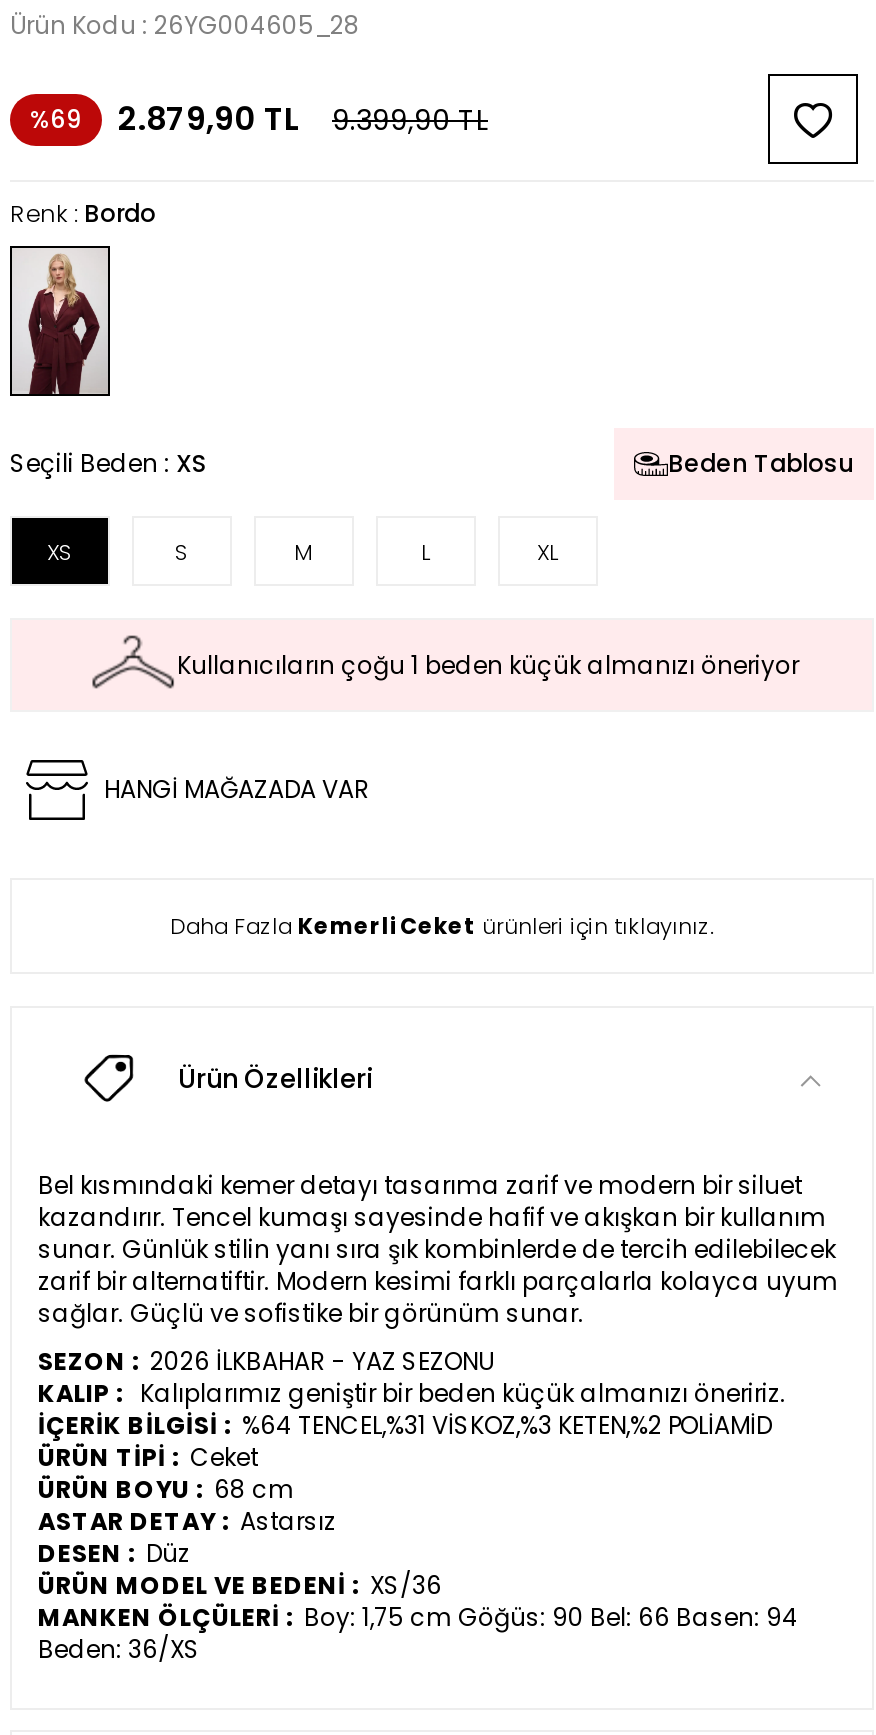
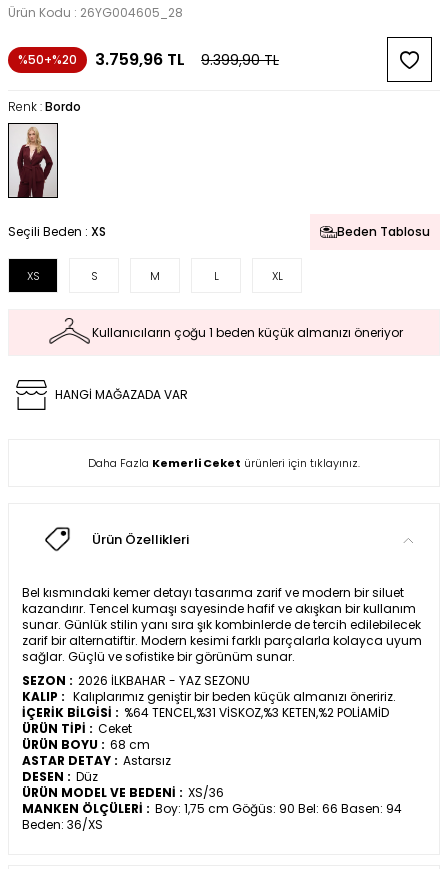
[30,101,82,135] %69 -> [18,50,77,67] %50+%20
[118,96,300,142] 2.879,90 TL -> [95,48,185,71] 3.759,96 TL

